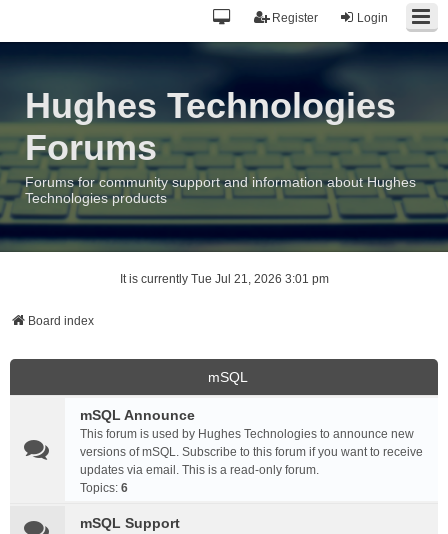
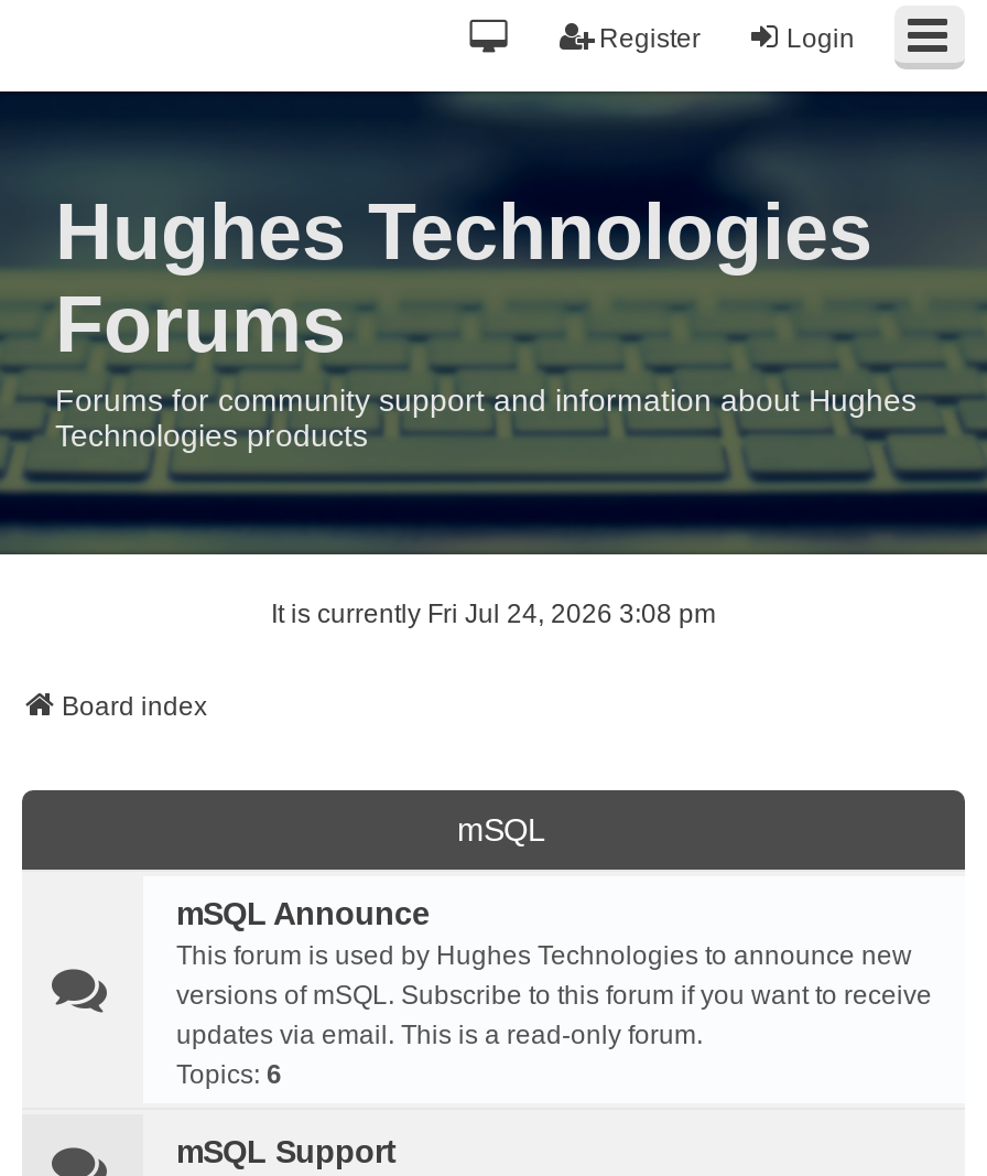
[119,272,328,286] It is currently Tue Jul 21, 2026 3:01 pm -> [271,598,716,629] It is currently Fri Jul 24, 2026 3:08 pm

